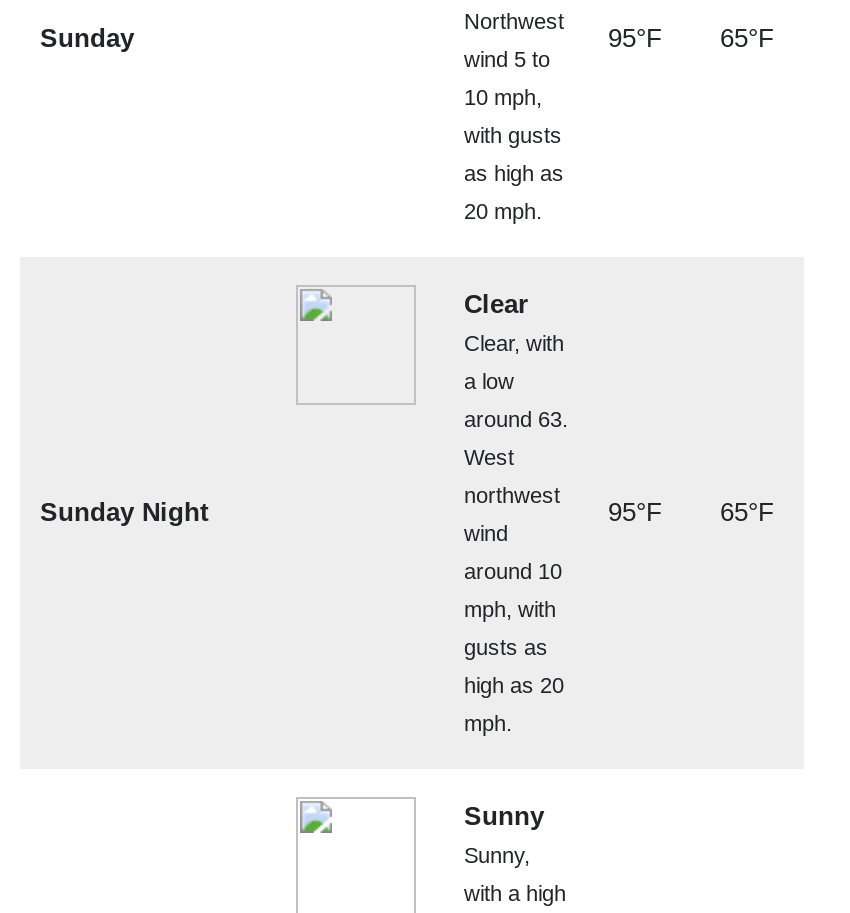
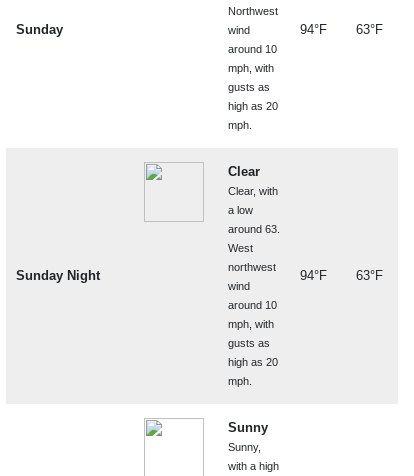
[608,23,774,53] 95°F | 65°F -> [300,22,383,37] 94°F | 63°F
[464,47,564,223] wind 5 to | 10 mph, | with gusts | as high as | 20 mph. -> [228,24,278,131] wind | around 10 | mph, with | gusts as | high as 20 | mph.
[608,497,774,527] 95°F | 65°F -> [300,268,383,283] 94°F | 63°F

